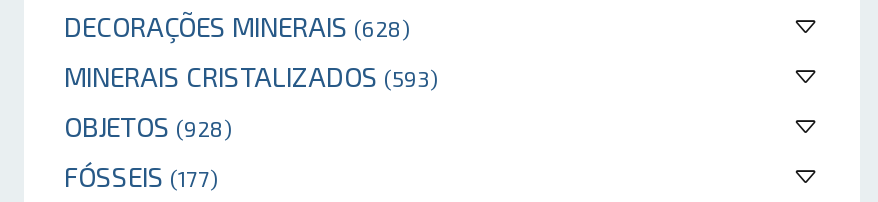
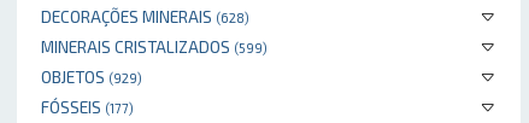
[64,59,438,93] MINERAIS CRISTALIZADOS (593) -> [41,36,268,57] MINERAIS CRISTALIZADOS (599)
[64,109,232,143] OBJETOS (928) -> [41,66,142,87] OBJETOS (929)

